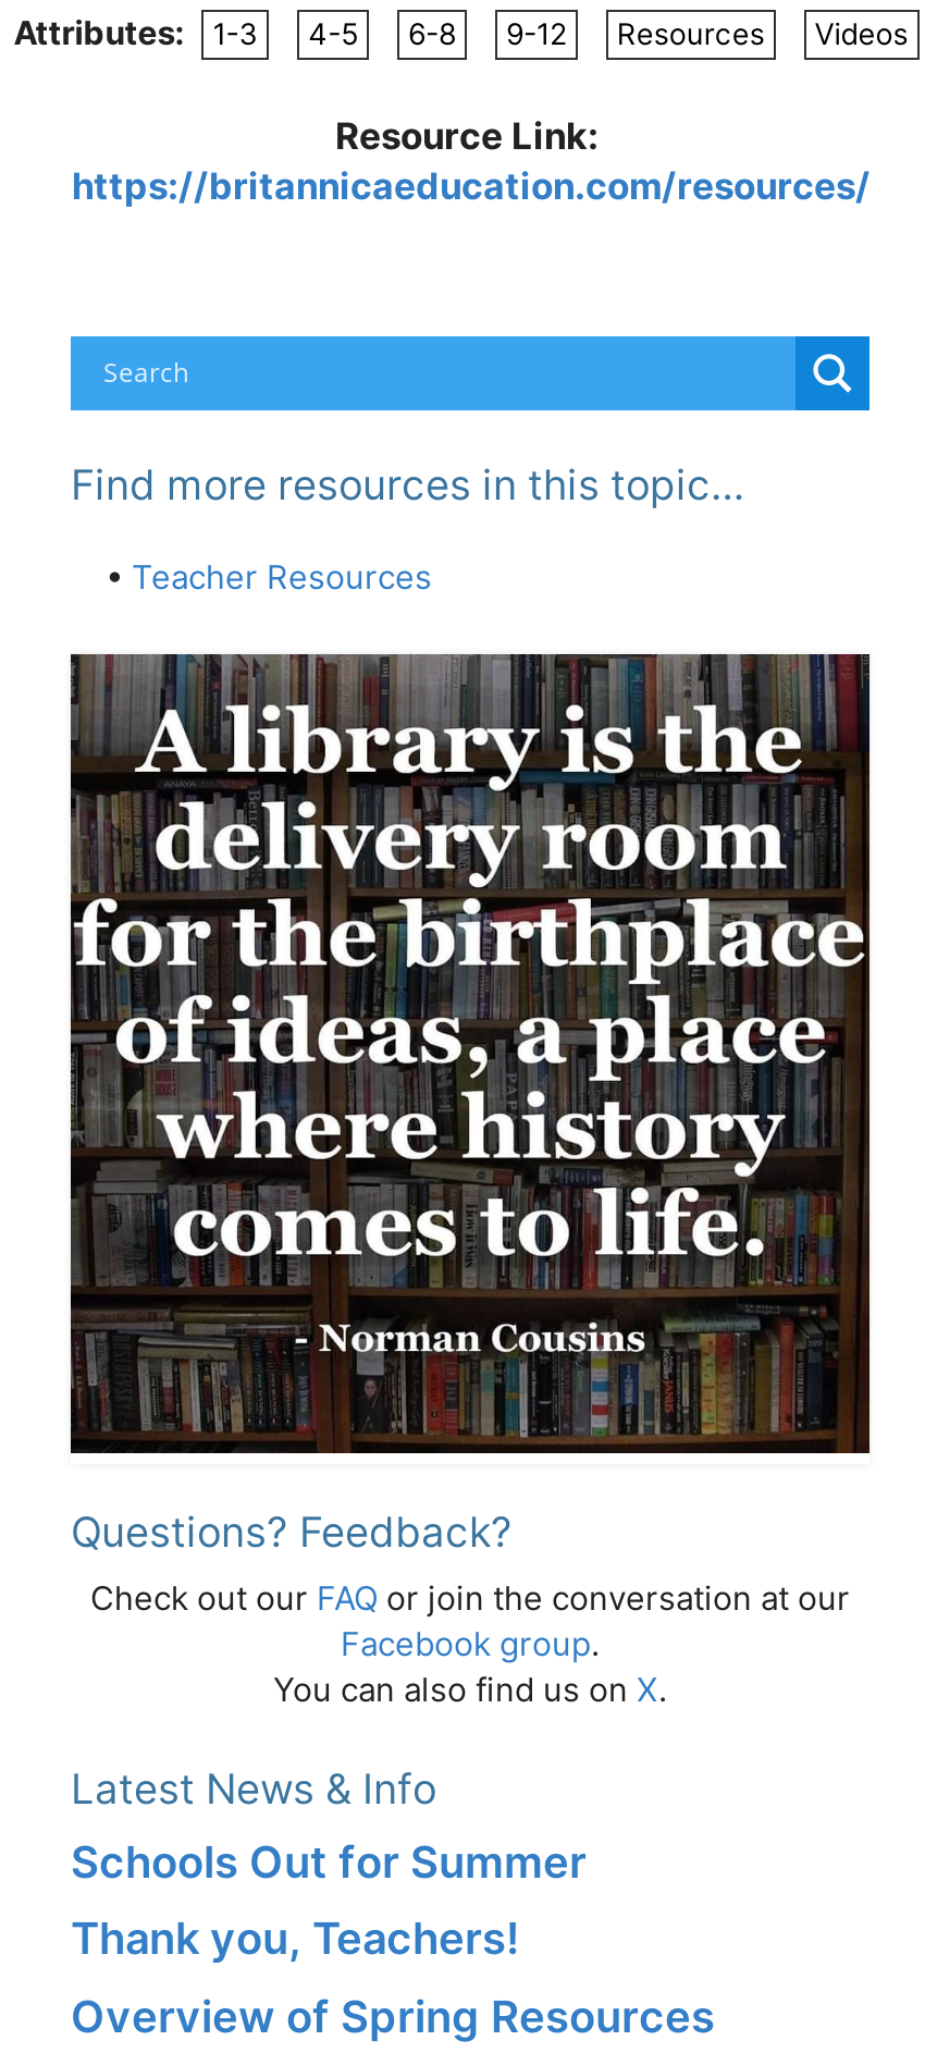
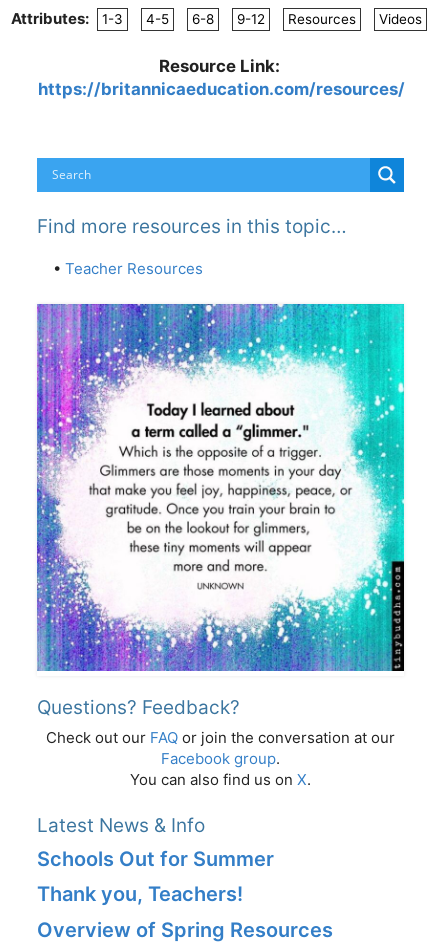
[69,652,872,1455] [image] -> [36,303,405,672] [image]

